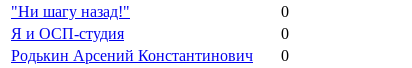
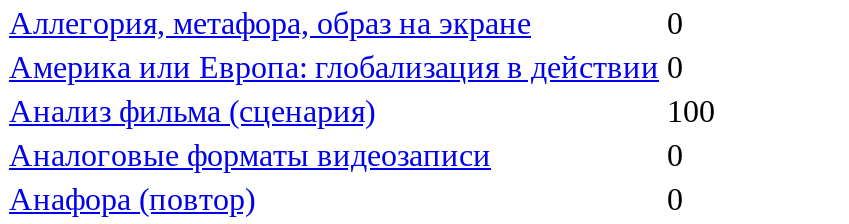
[11,3,130,20] "Ни шагу назад!" -> [9,7,531,41] Аллегория, метафора, образ на экране
[11,25,124,42] Я и ОСП-студия -> [9,51,715,173] Америка или Европа: глобализация в действии 0 | Анализ фильма (сценария) | 100 | Аналоговые форматы видеозаписи
[11,47,253,64] Родькин Арсений Константинович -> [9,183,255,217] Анафора (повтор)

